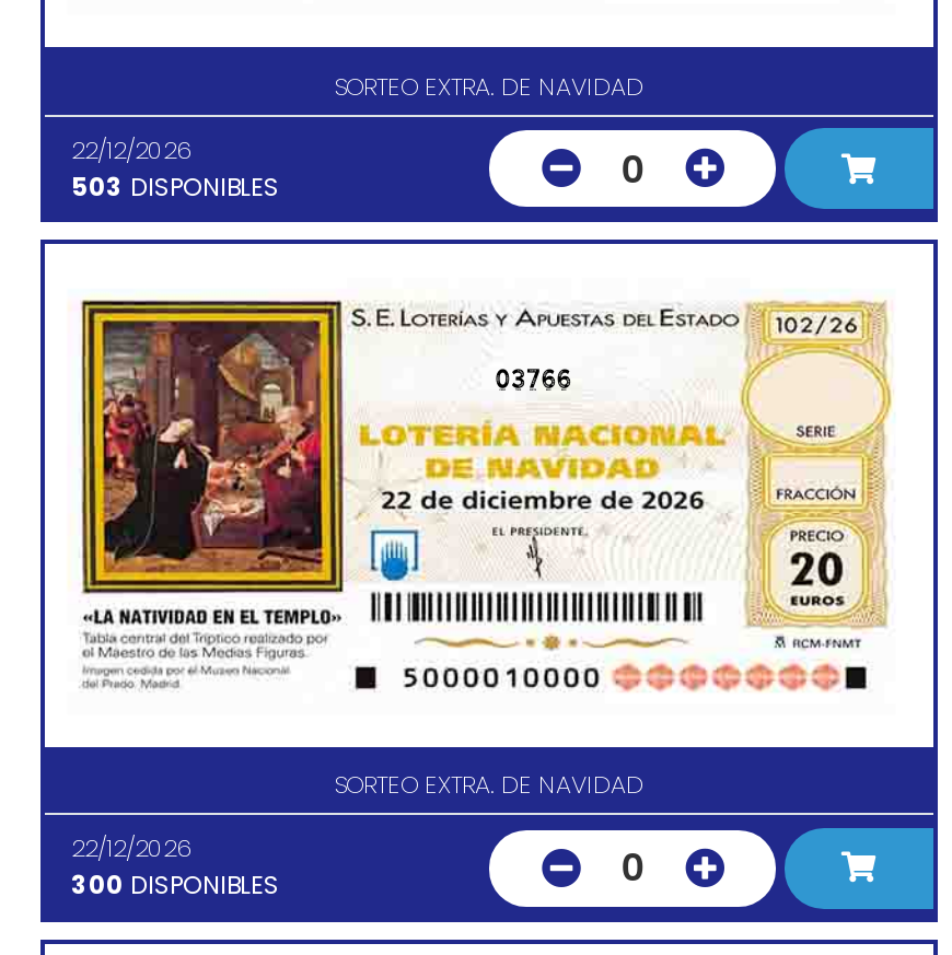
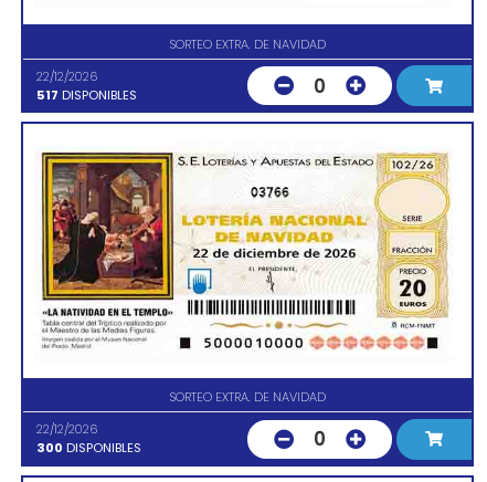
[71,168,279,203] 503 DISPONIBLES -> [36,86,137,103] 517 DISPONIBLES

